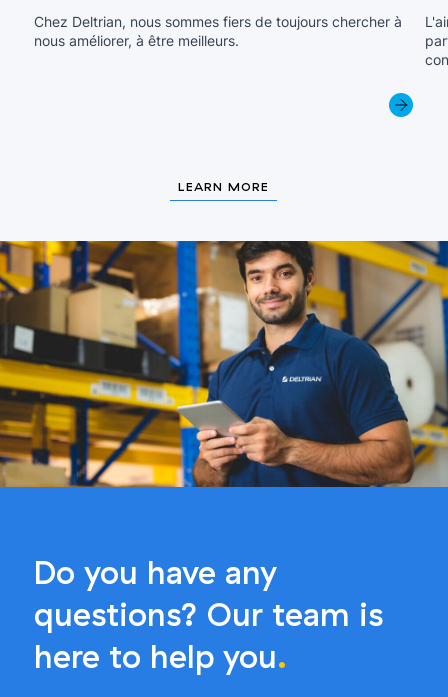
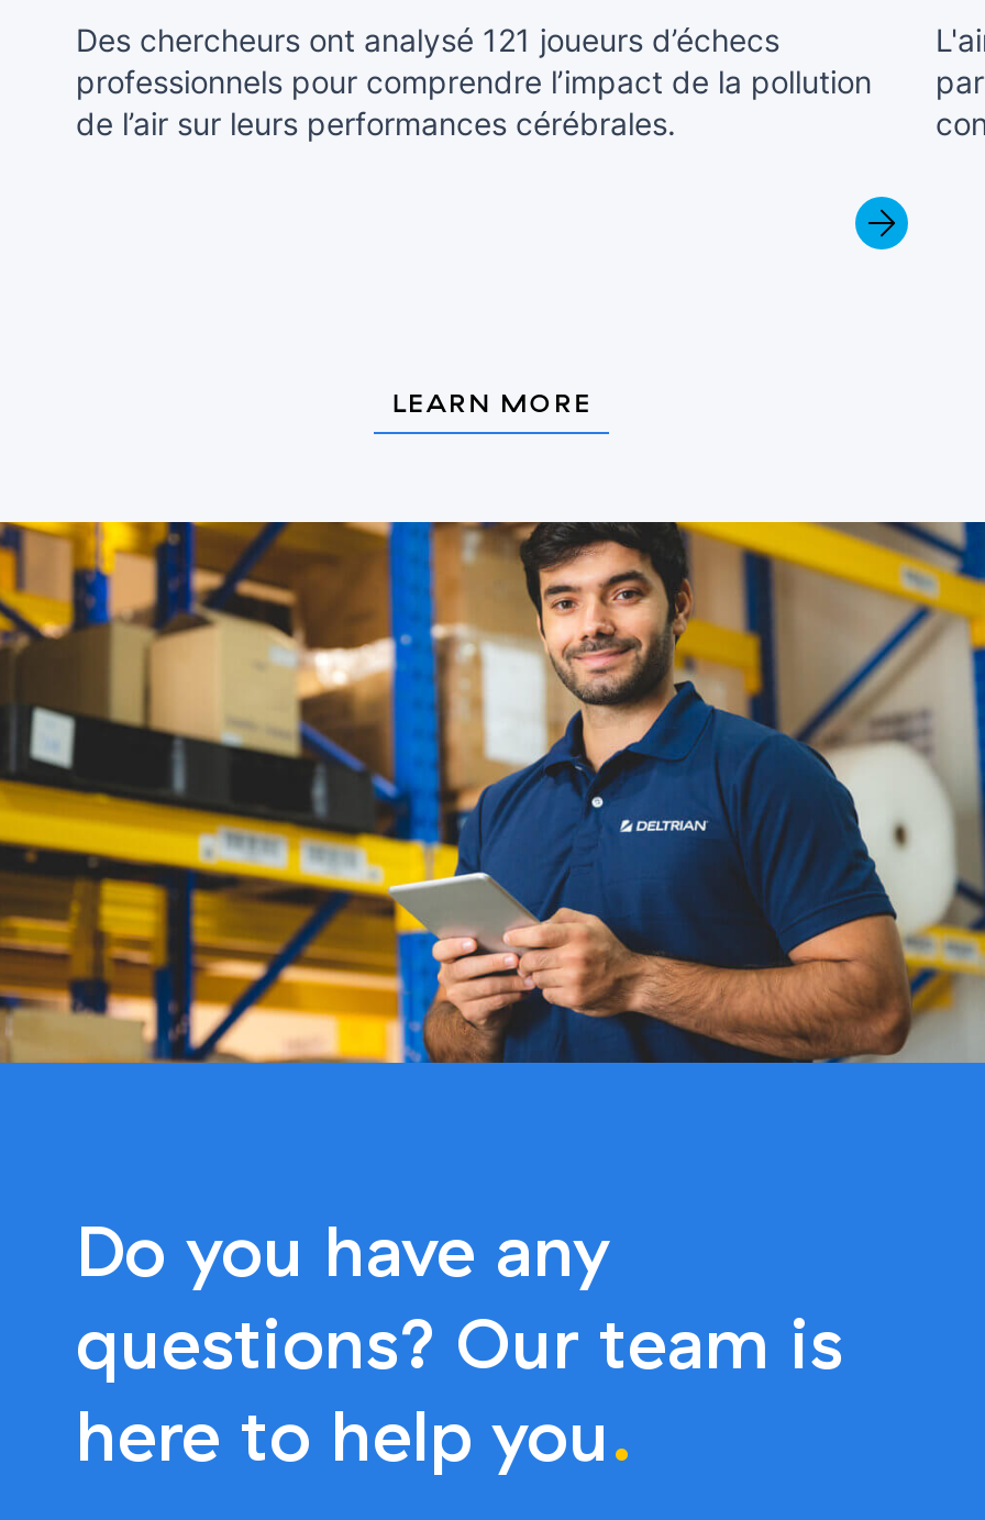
[34,13,402,49] Chez Deltrian, nous sommes fiers de toujours chercher à | nous améliorer, à être meilleurs. -> [76,21,872,142] Des chercheurs ont analysé 121 joueurs d’échecs | professionnels pour comprendre l’impact de la pollution | de l’air sur leurs performances cérébrales.

